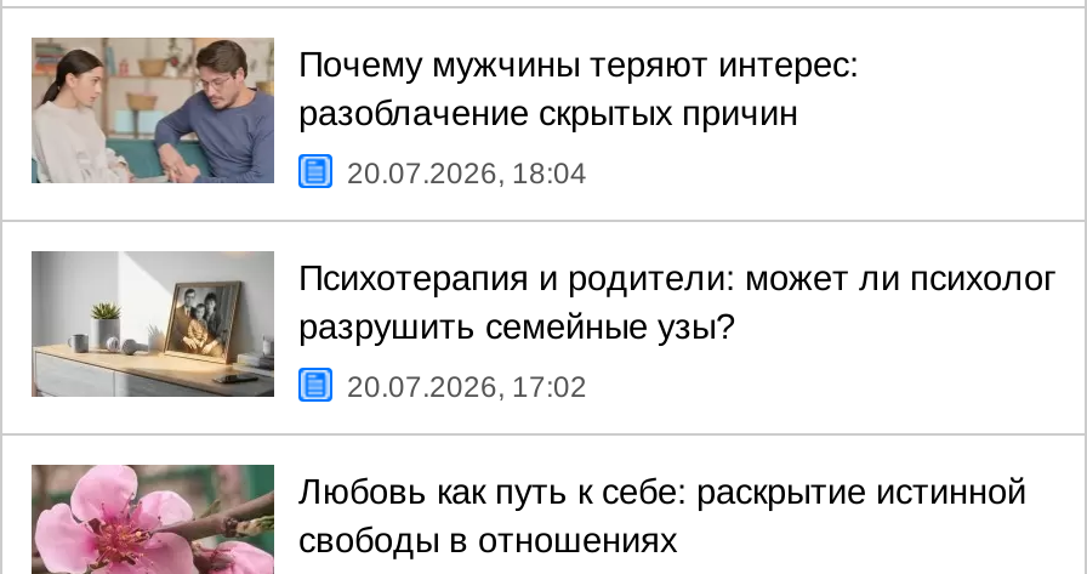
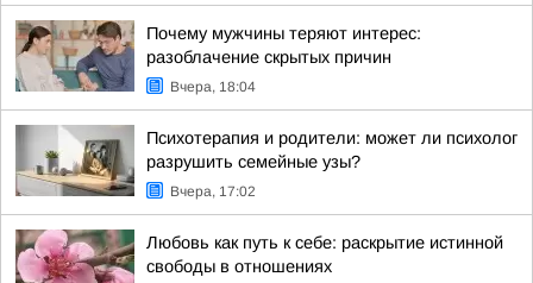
[347,157,587,191] 20.07.2026, 18:04 -> [170,78,256,95] Вчера, 18:04
[347,370,587,404] 20.07.2026, 17:02 -> [170,183,256,200] Вчера, 17:02

